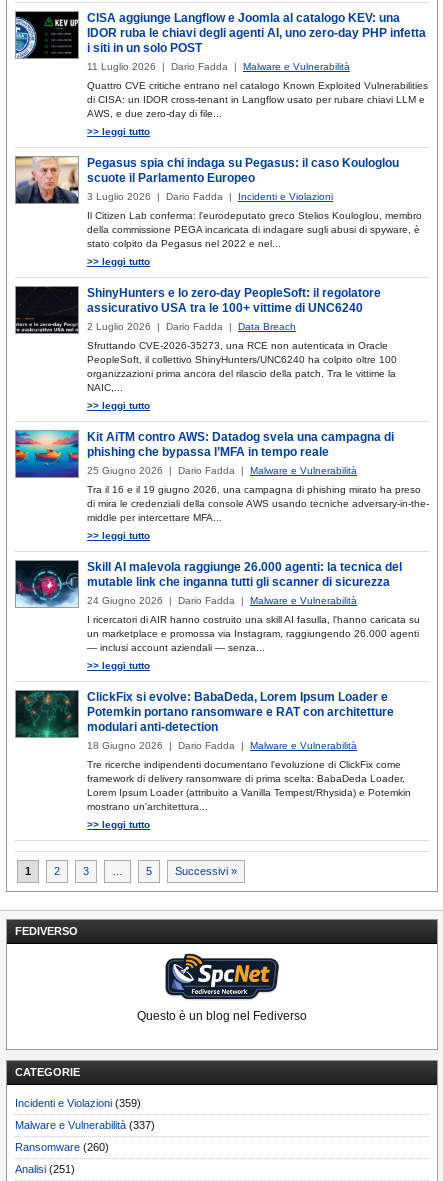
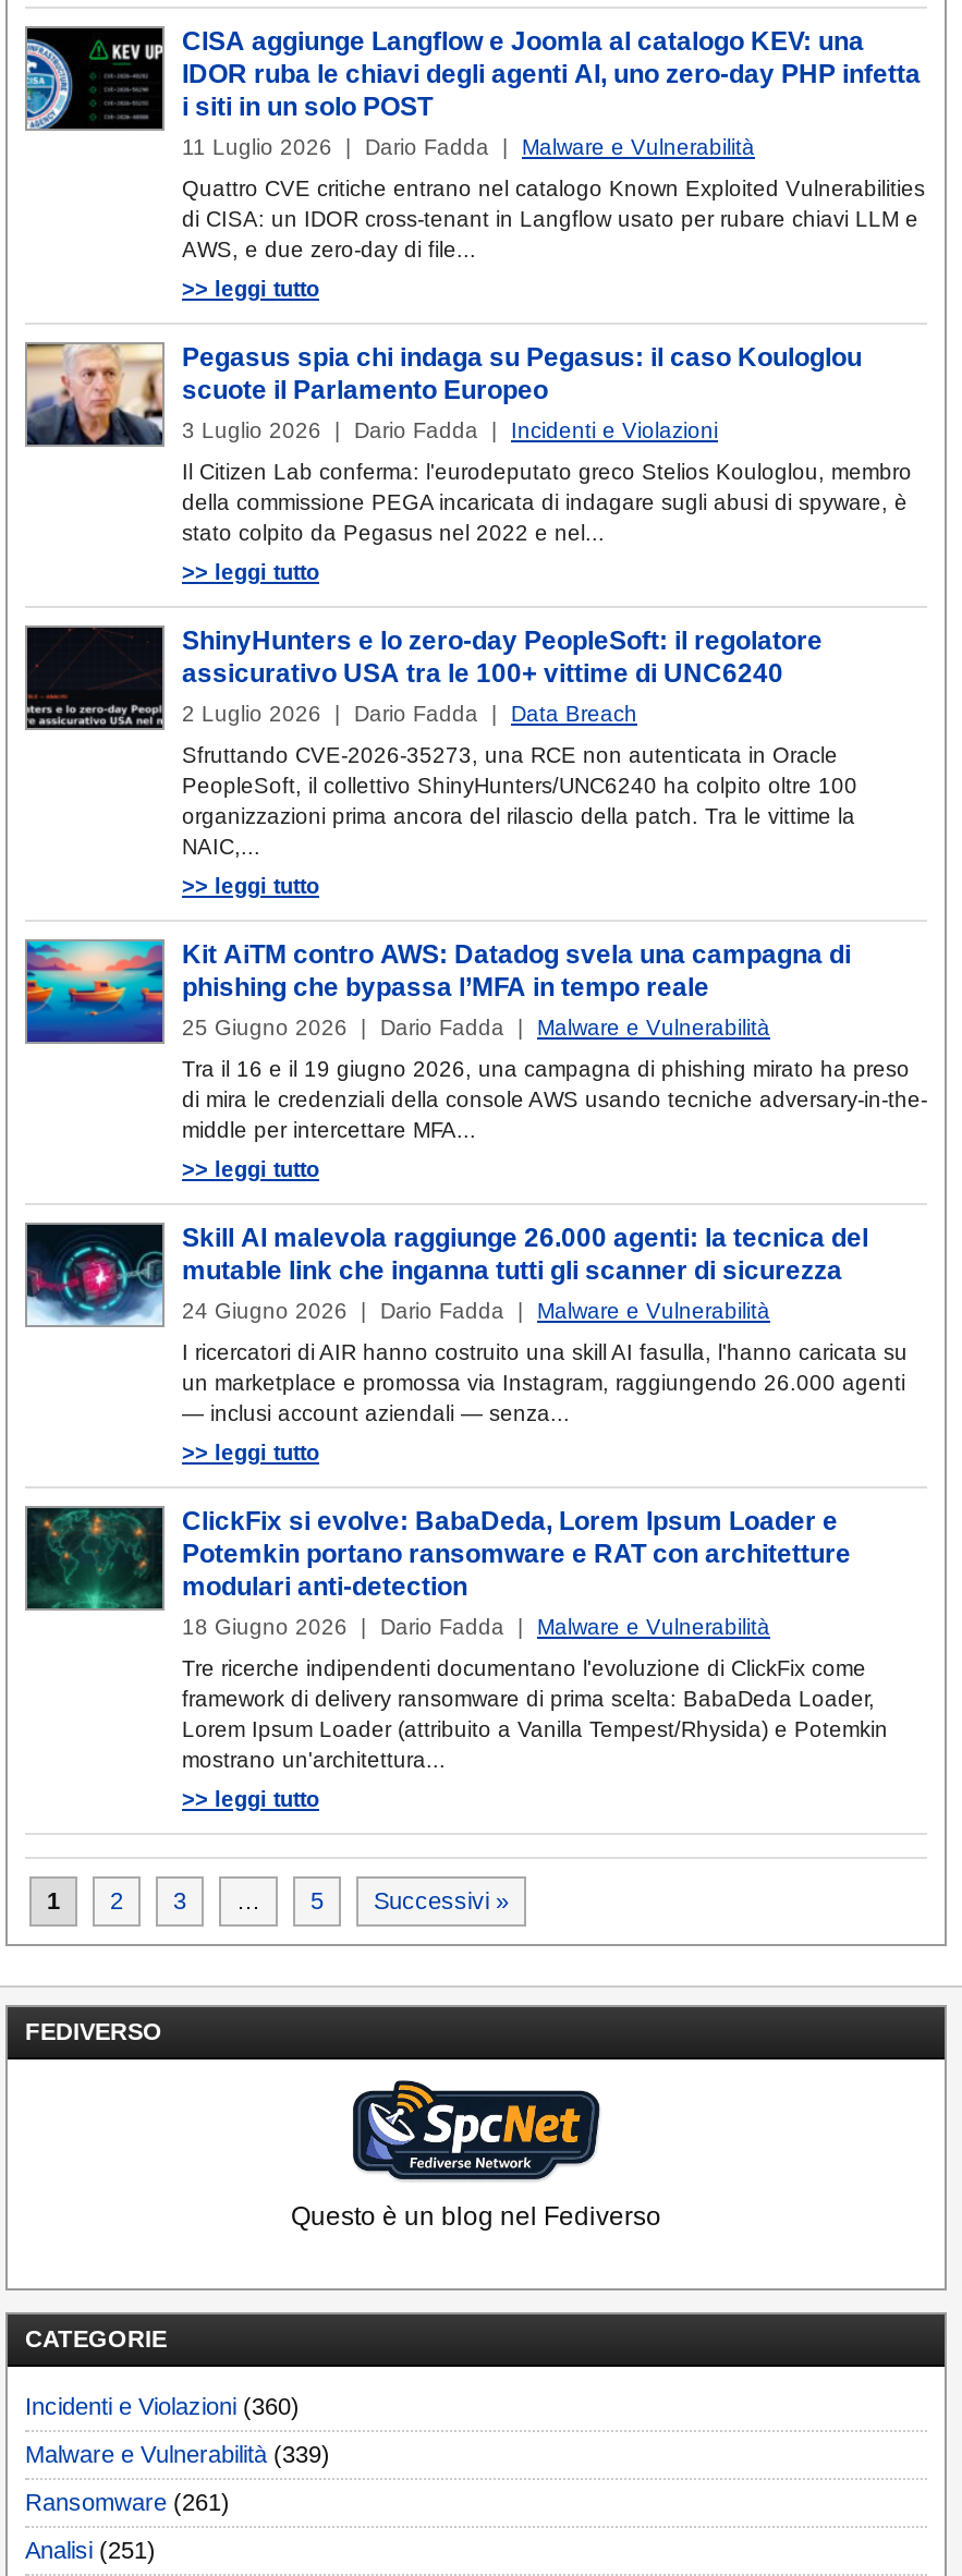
[15,1097,141,1109] Incidenti e Violazioni (359) -> [25,2393,300,2419] Incidenti e Violazioni (360)
[15,1119,155,1131] Malware e Vulnerabilità (337) -> [25,2441,330,2467] Malware e Vulnerabilità (339)
[15,1141,109,1153] Ransomware (260) -> [25,2489,230,2515] Ransomware (261)

